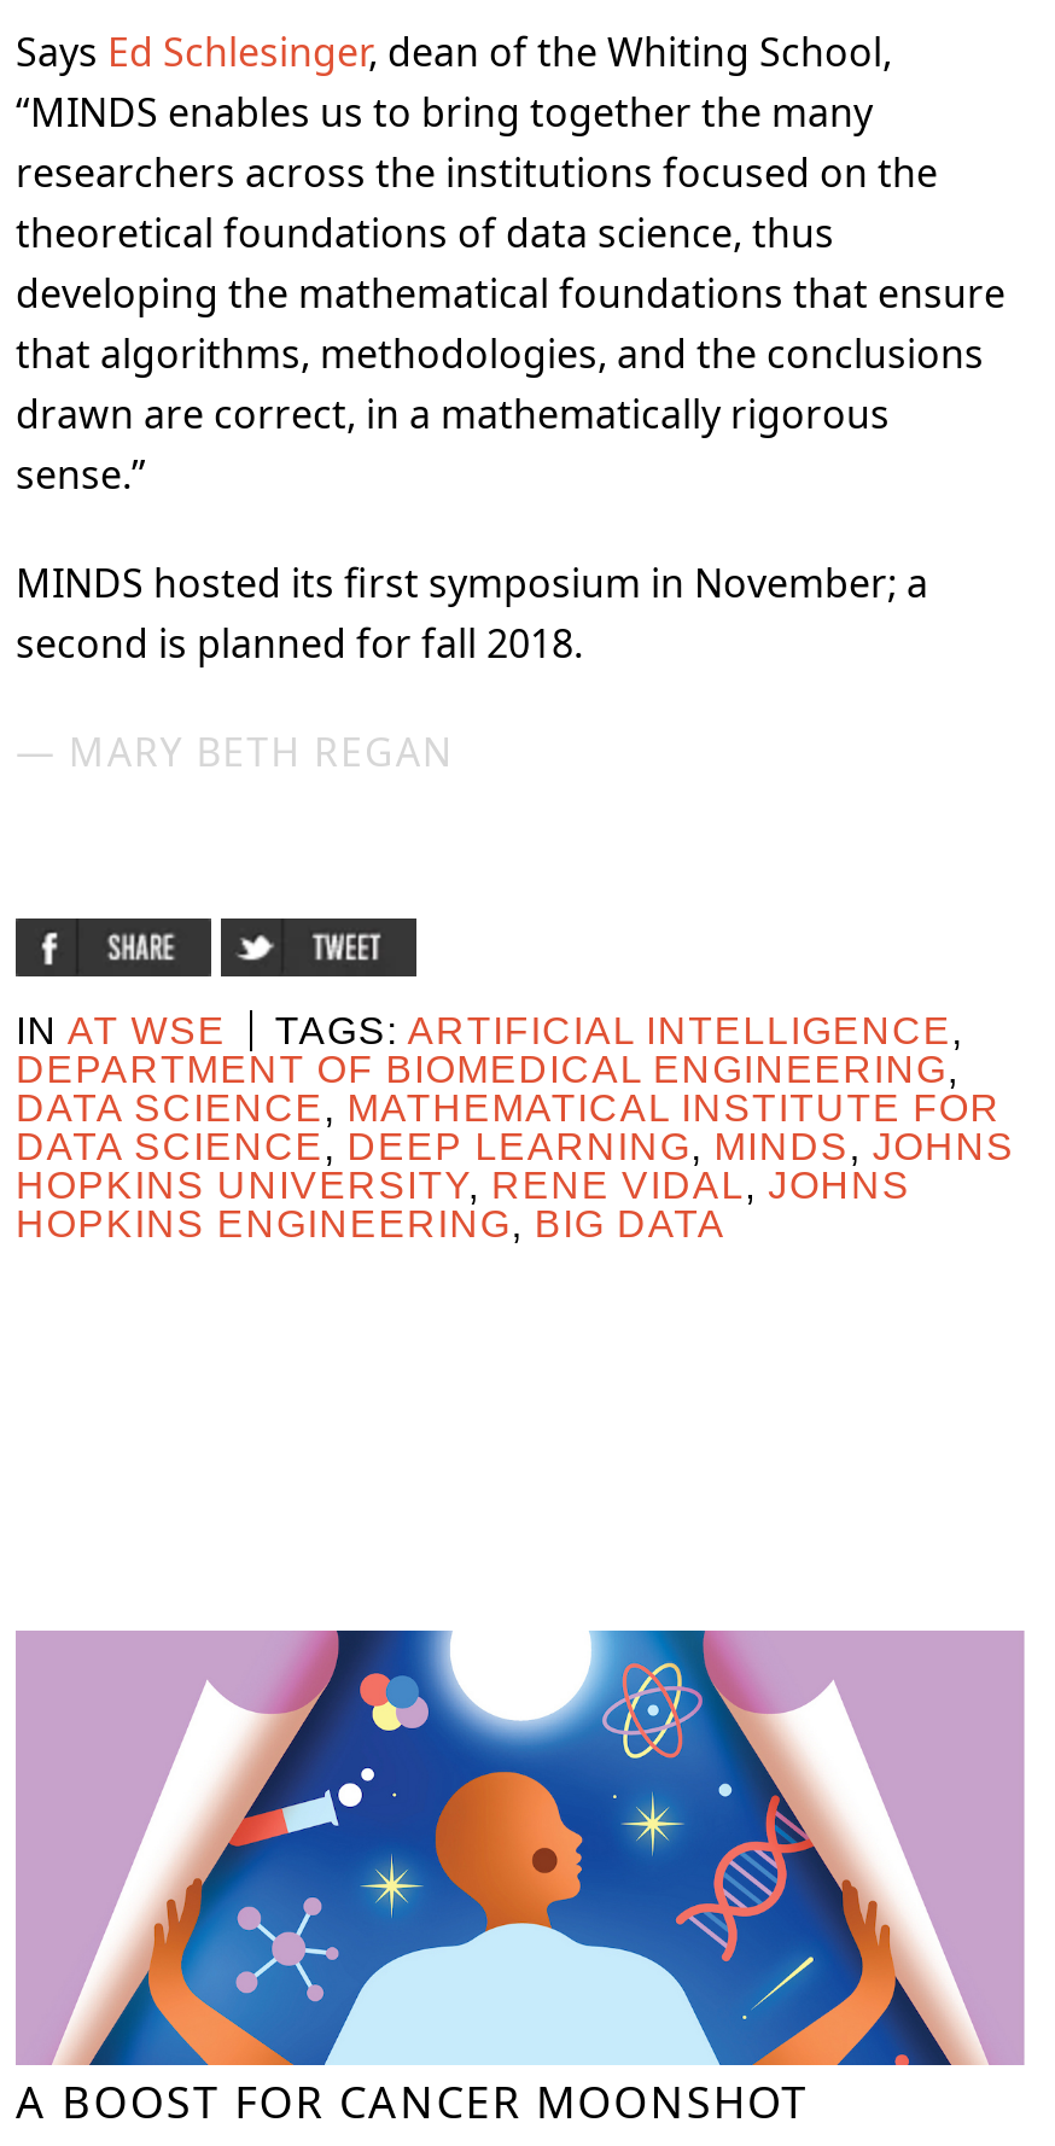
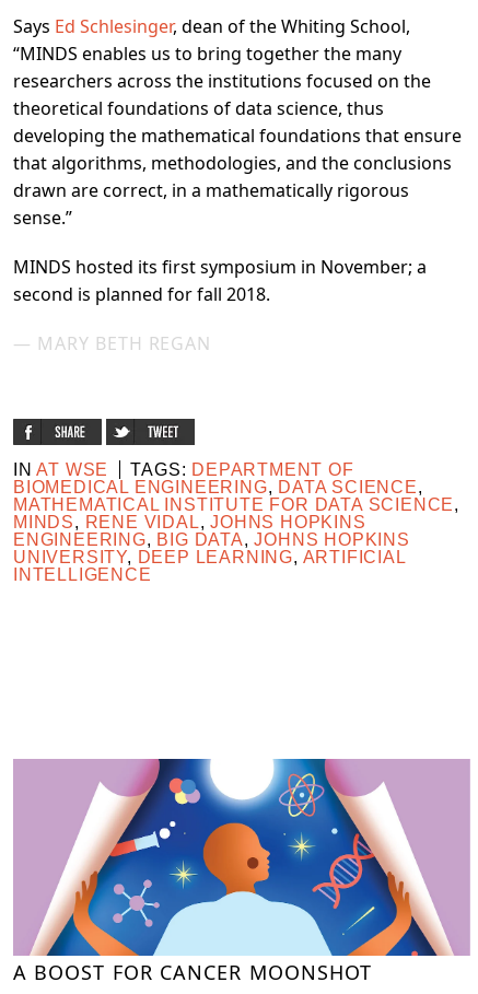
[16,1011,1015,1245] TAGS: ARTIFICIAL INTELLIGENCE, | DEPARTMENT OF BIOMEDICAL ENGINEERING, | DATA SCIENCE, MATHEMATICAL INSTITUTE FOR | DATA SCIENCE, DEEP LEARNING, MINDS, JOHNS | HOPKINS UNIVERSITY, RENE VIDAL, JOHNS | HOPKINS ENGINEERING, BIG DATA -> [13,461,459,584] TAGS: DEPARTMENT OF | BIOMEDICAL ENGINEERING, DATA SCIENCE, | MATHEMATICAL INSTITUTE FOR DATA SCIENCE, | MINDS, RENE VIDAL, JOHNS HOPKINS | ENGINEERING, BIG DATA, JOHNS HOPKINS | UNIVERSITY, DEEP LEARNING, ARTIFICIAL | INTELLIGENCE

